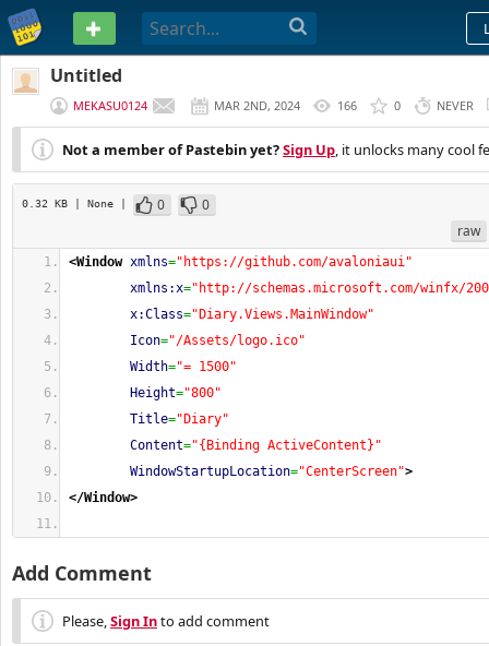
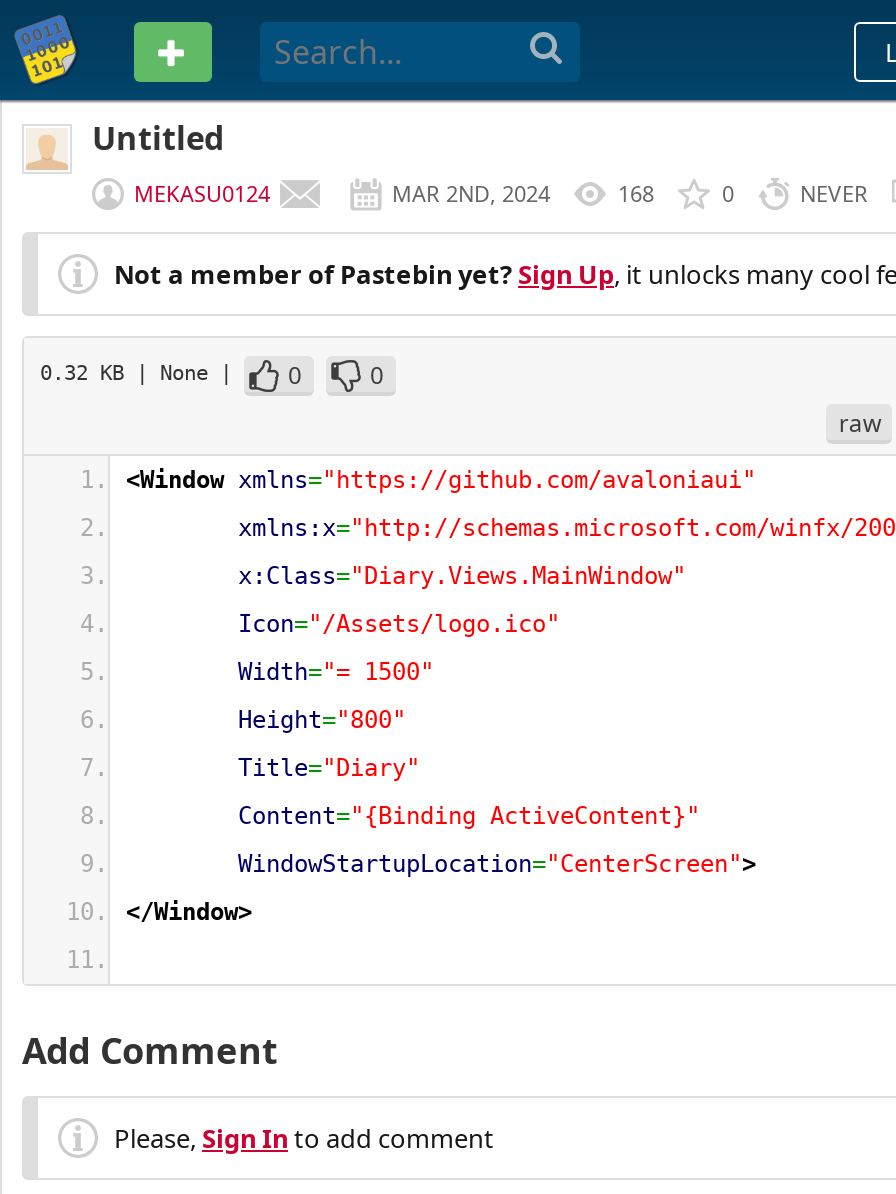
[337,97,357,113] 166 -> [618,178,654,208] 168

